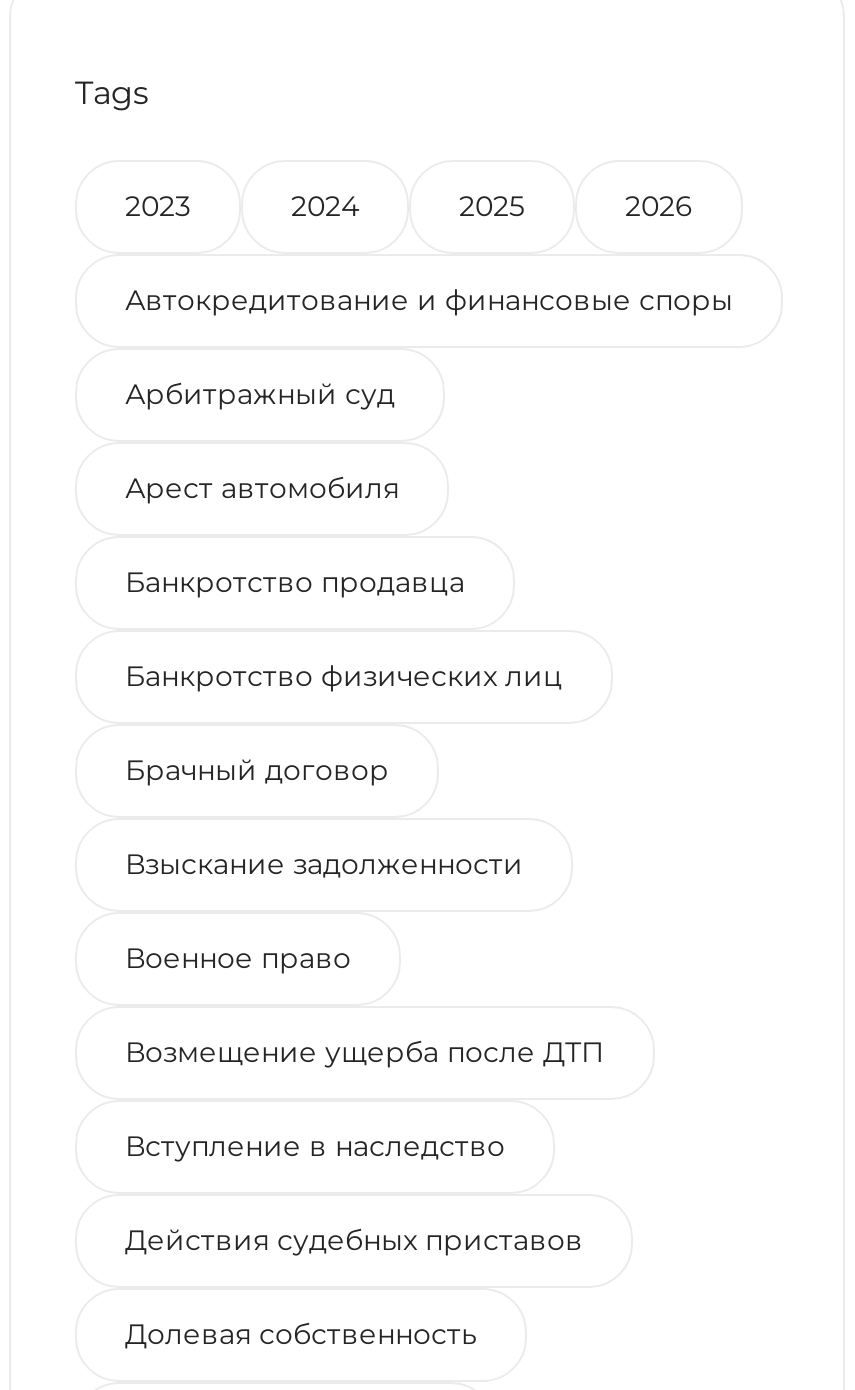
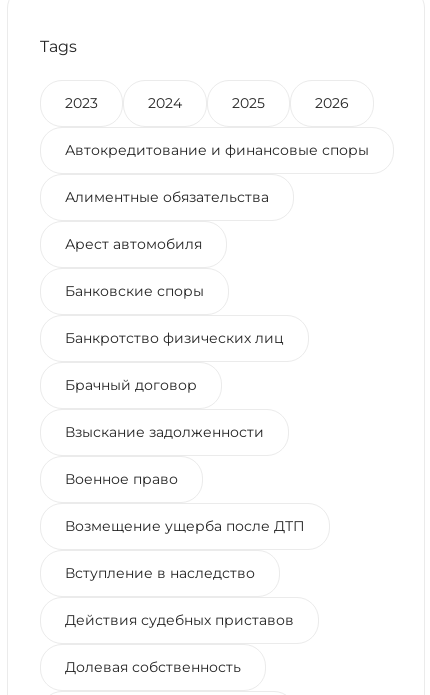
[125,376,395,412] Арбитражный суд -> [65,188,269,206] Алиментные обязательства
[125,564,465,600] Банкротство продавца -> [65,282,204,300] Банковские споры

